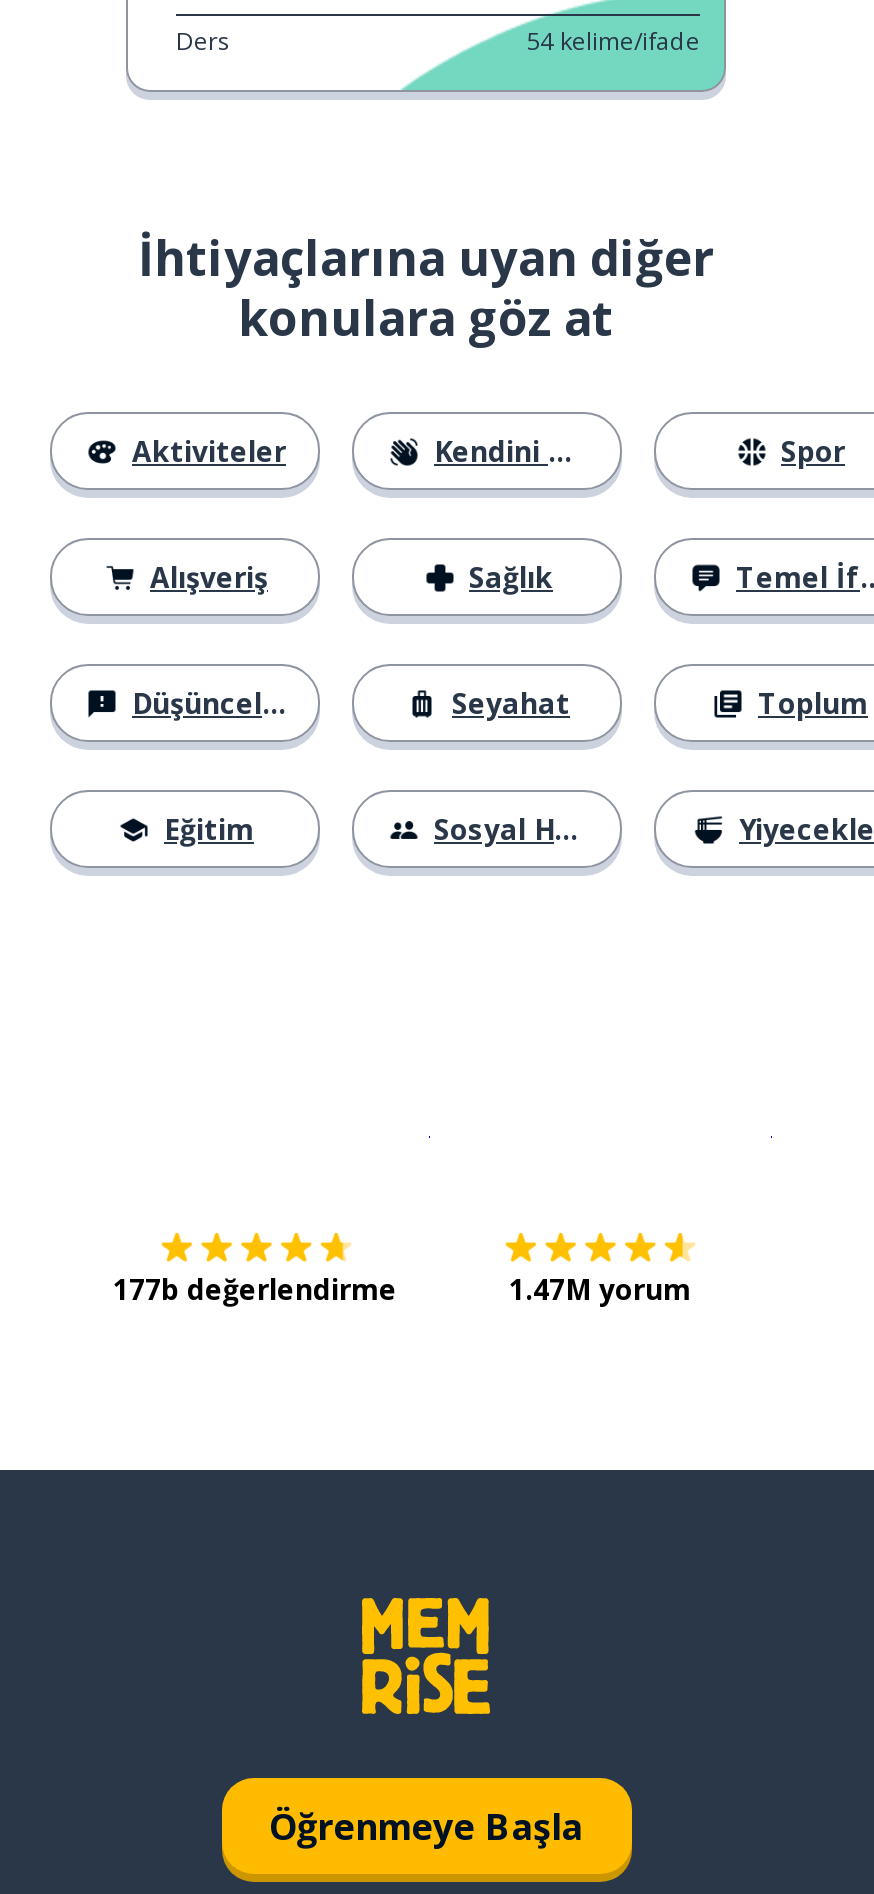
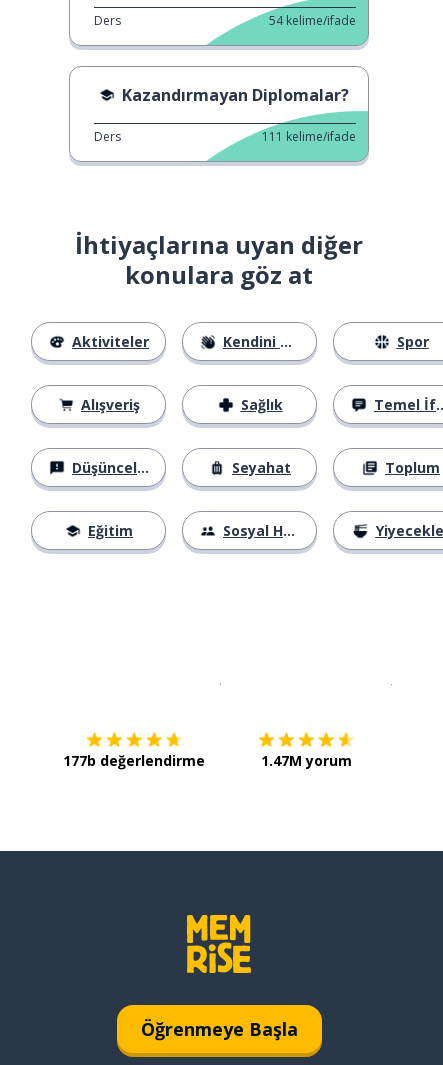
none -> [94,84,356,145] Kazandırmayan Diplomalar? | Ders | 111 kelime/ifade

